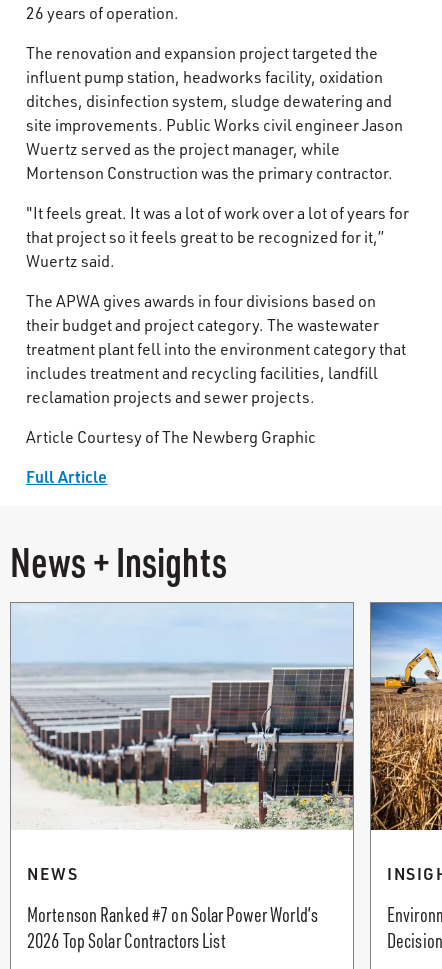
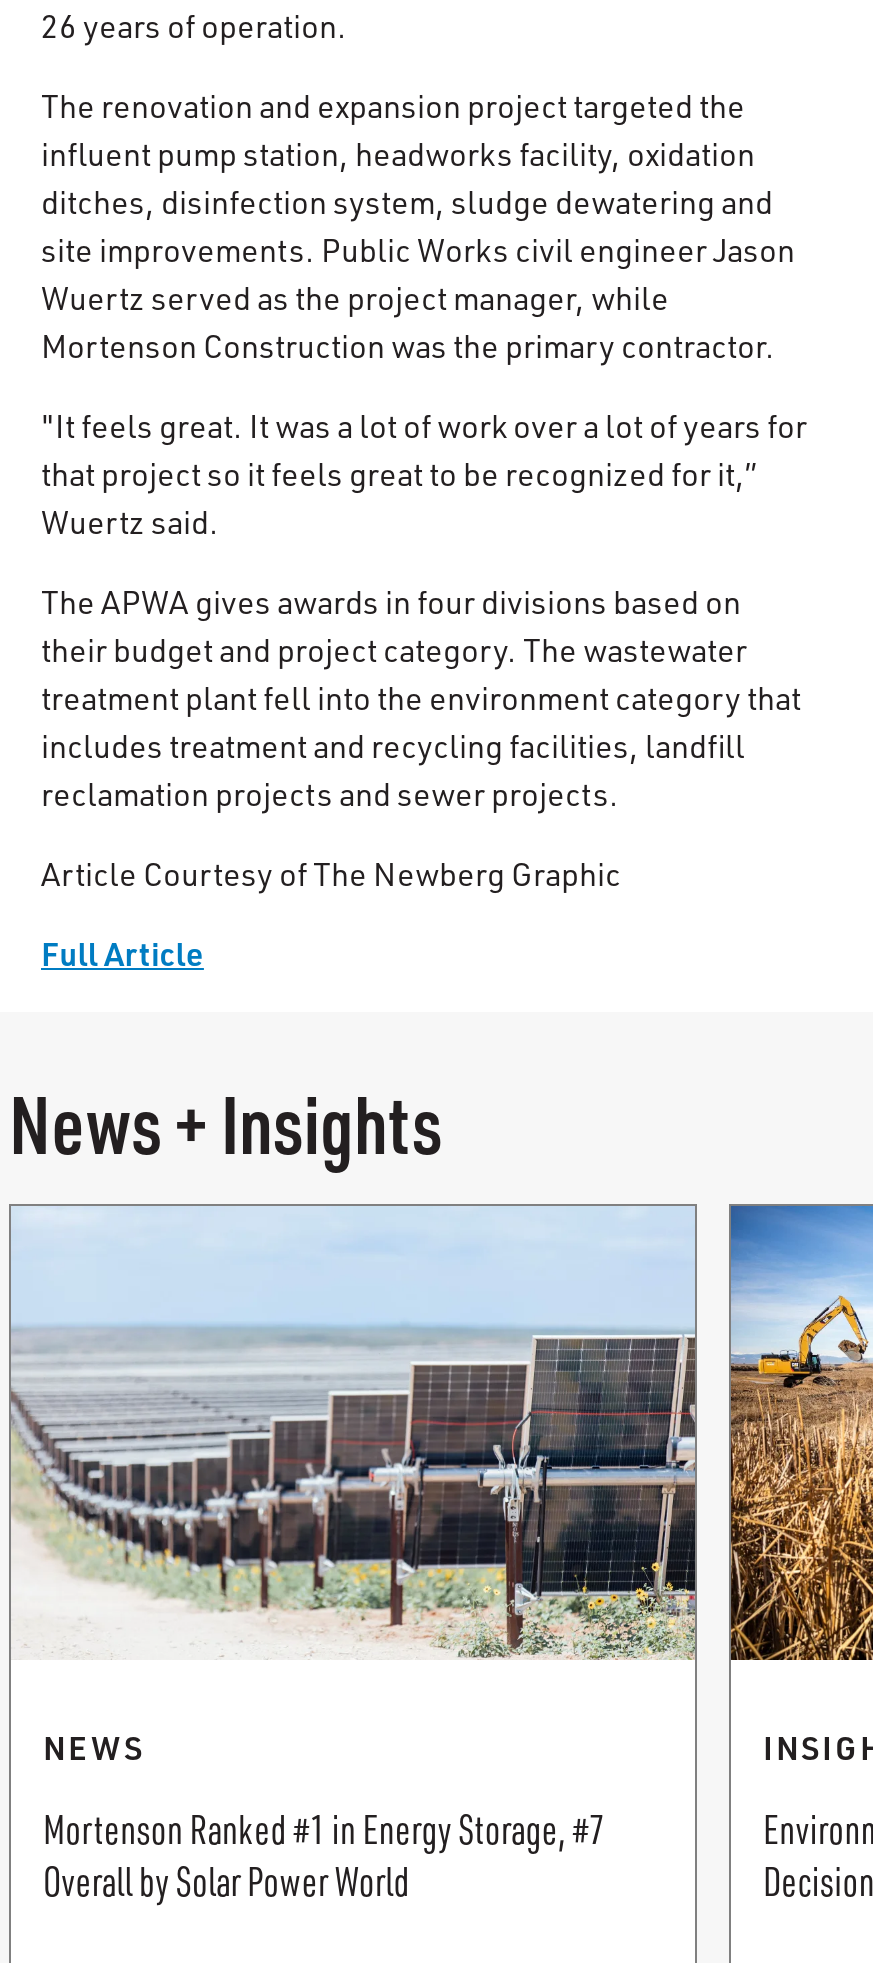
[27,902,318,927] Mortenson Ranked #7 on Solar Power World’s -> [43,1804,605,1854] Mortenson Ranked #1 in Energy Storage, #7
[27,928,226,953] 2026 Top Solar Contractors List -> [43,1856,410,1906] Overall by Solar Power World

